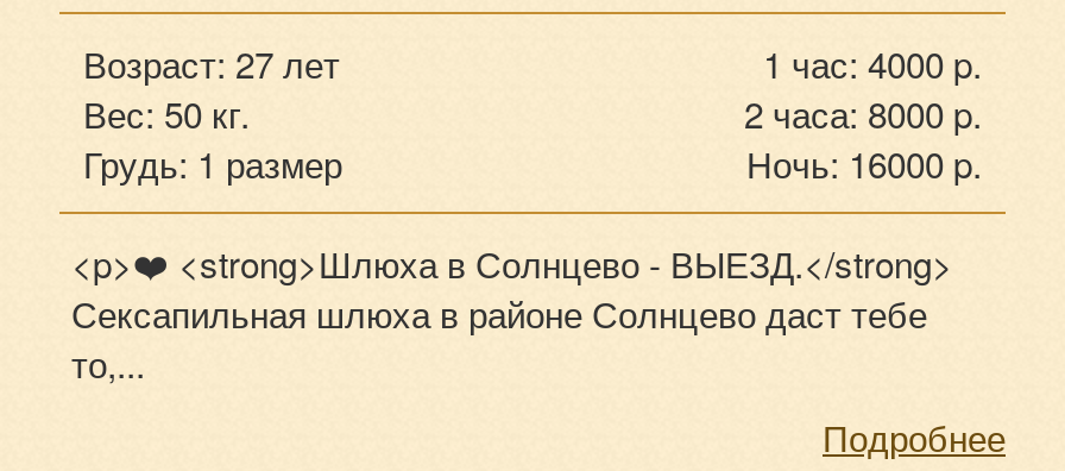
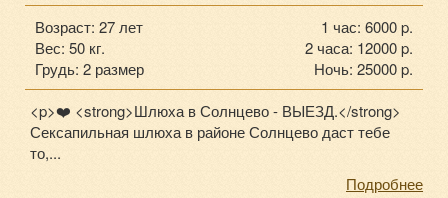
[763,37,982,87] 1 час: 4000 p. -> [321,15,413,36] 1 час: 6000 p.
[744,87,982,137] 2 часа: 8000 p. -> [305,36,413,57] 2 часа: 12000 p.
[83,137,342,187] Грудь: 1 размер -> [35,57,144,78] Грудь: 2 размер
[746,137,982,187] Ночь: 16000 p. -> [314,57,413,78] Ночь: 25000 p.

